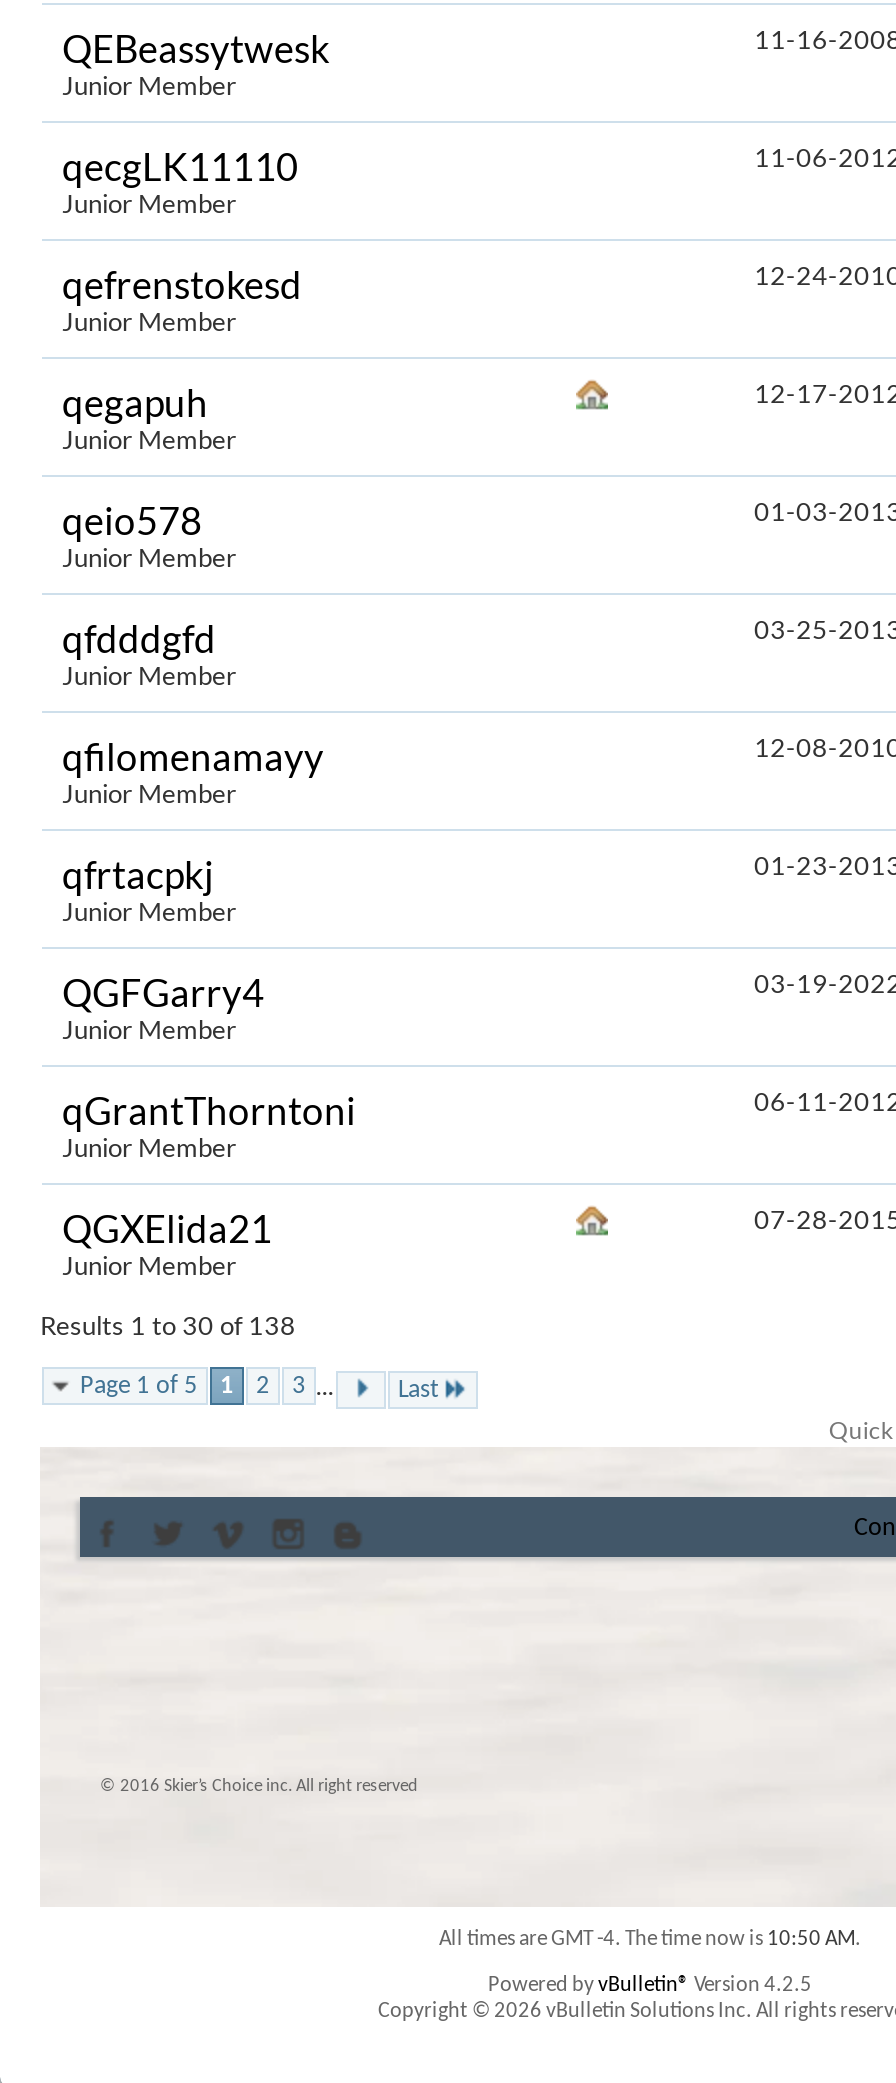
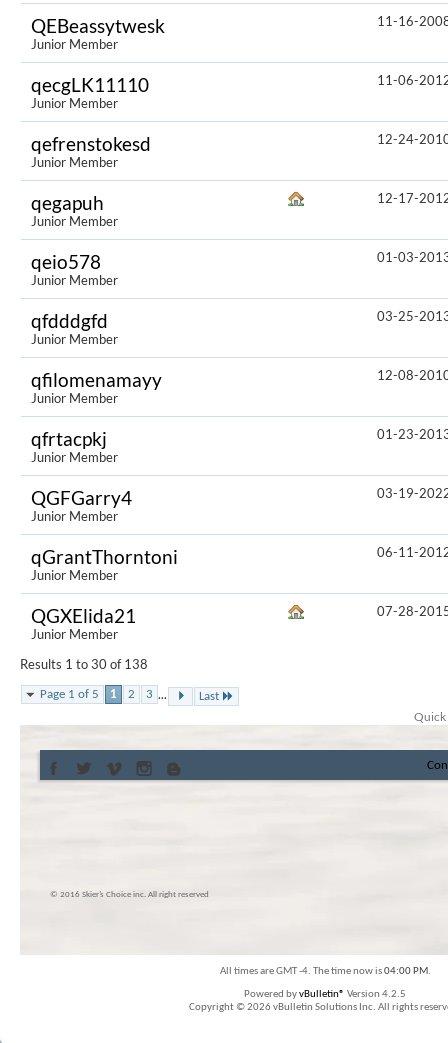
[439,1929,861,1951] All times are GMT -4. The time now is 10:50 AM. -> [219,966,430,977] All times are GMT -4. The time now is 04:00 PM.

